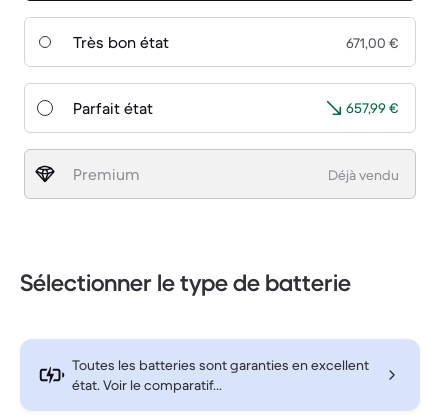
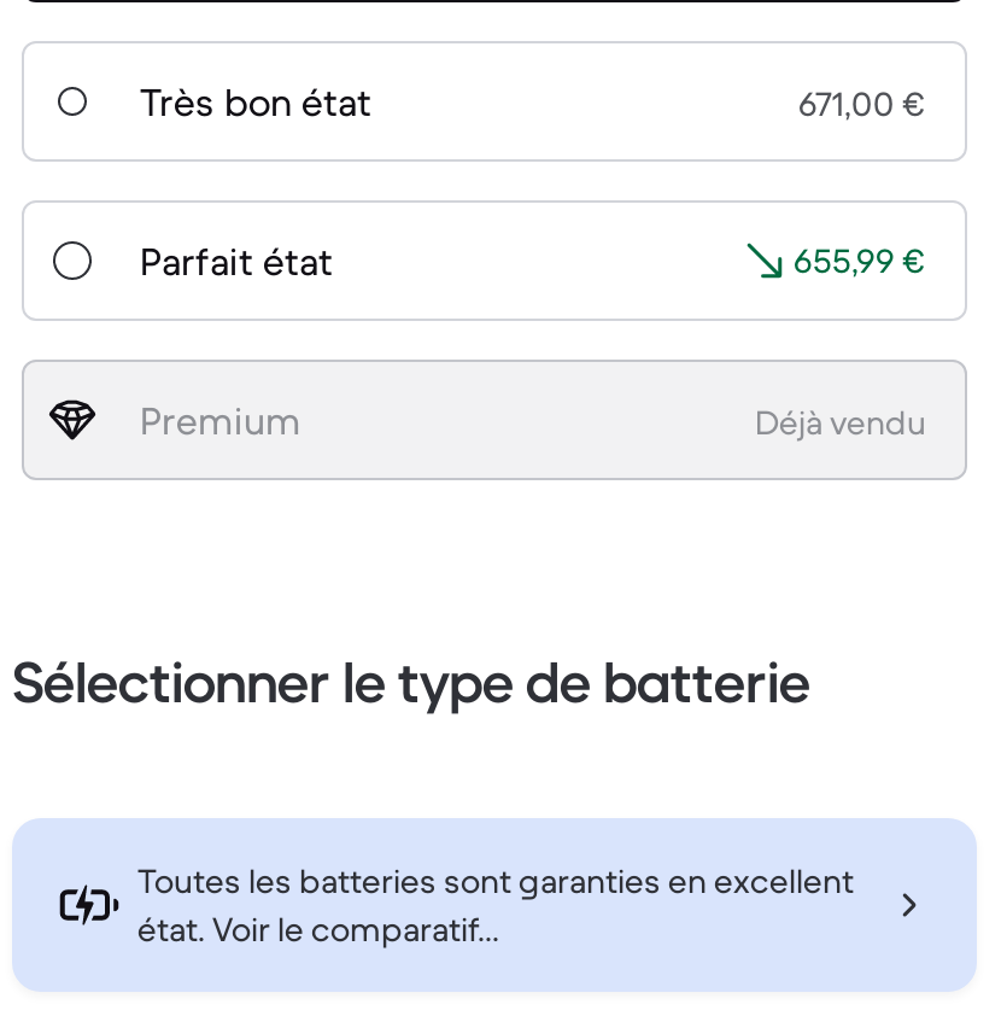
[346,99,399,117] 657,99 € -> [794,240,926,283] 655,99 €

